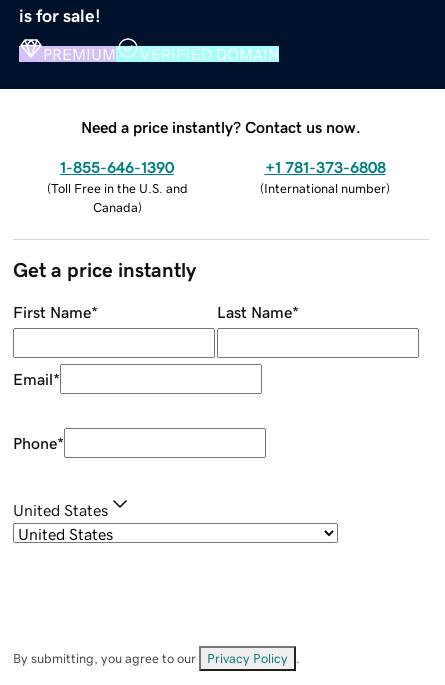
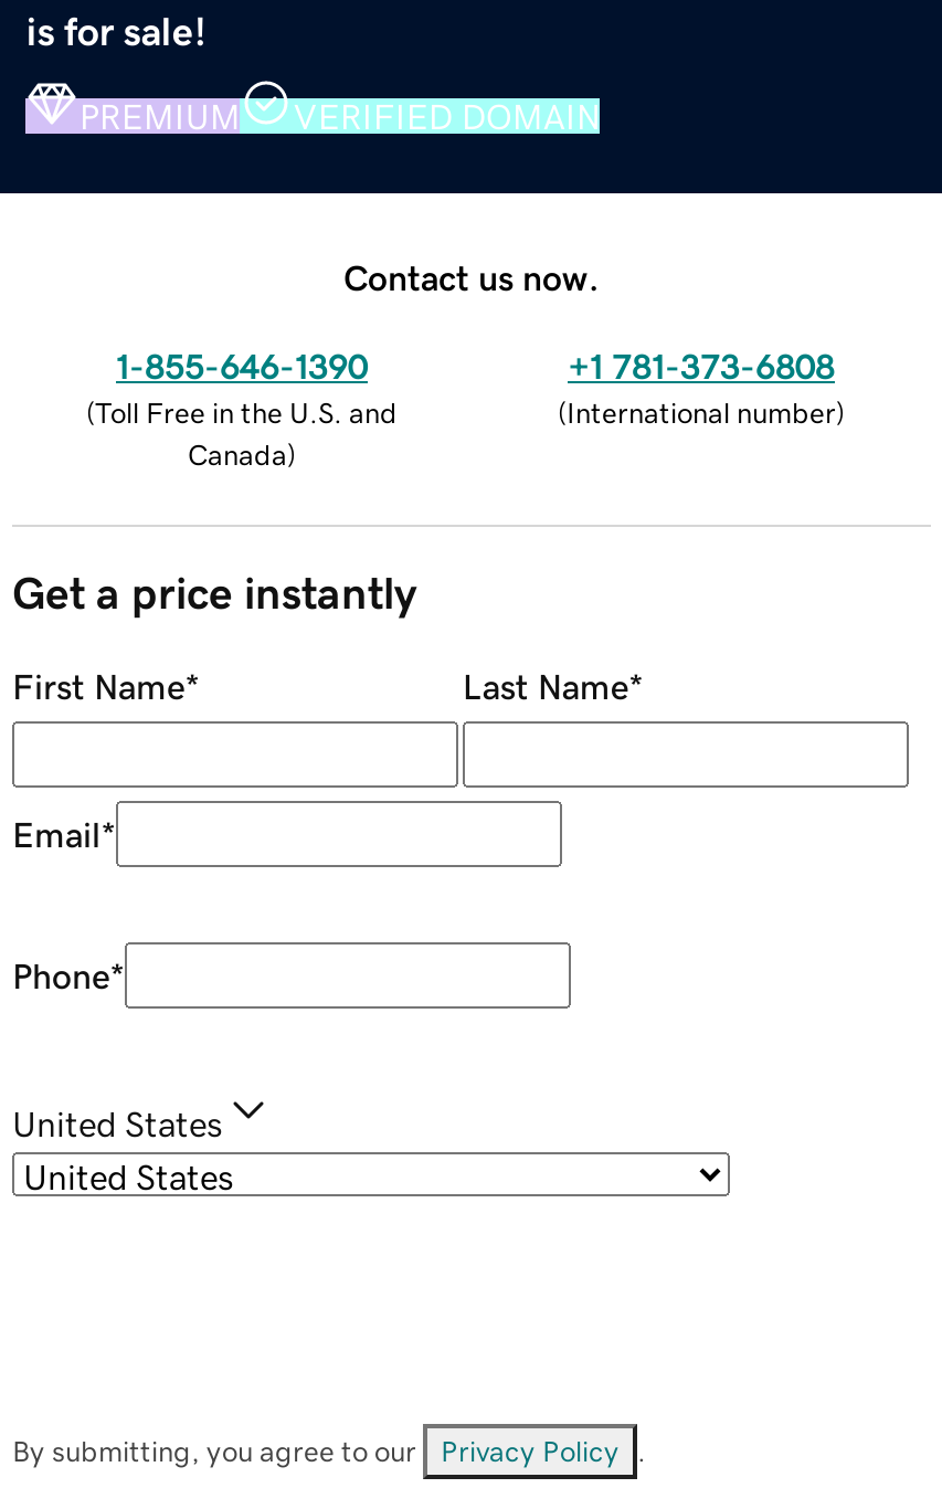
[81,119,361,135] Need a price instantly? Contact us now. -> [343,259,600,294] Contact us now.

